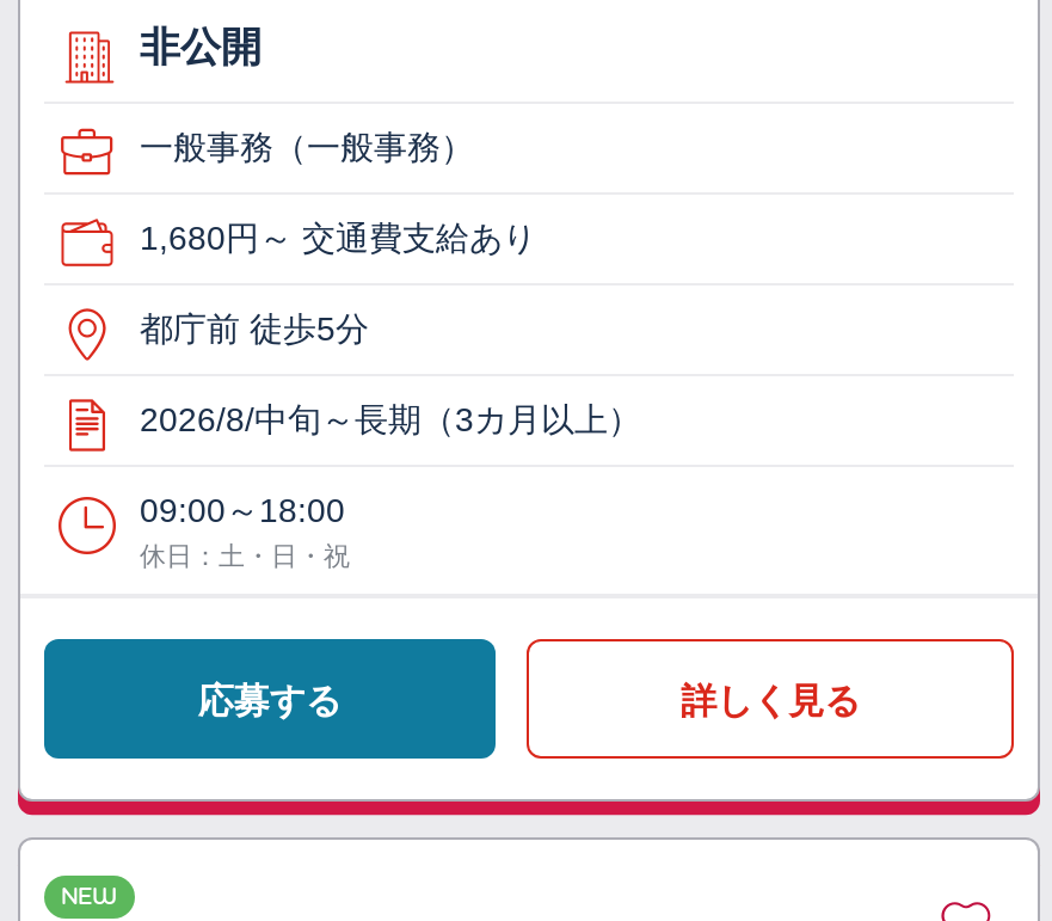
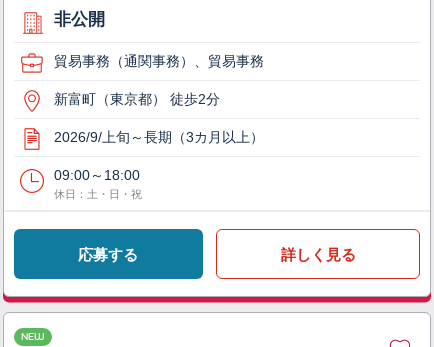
[140,129,641,439] 一般事務（一般事務） | 1,680円～ 交通費支給あり | 都庁前 徒歩5分 | 2026/8/中旬～長期（3カ月以上） -> [54,53,264,145] 貿易事務（通関事務）、貿易事務 | 新富町（東京都） 徒歩2分 | 2026/9/上旬～長期（3カ月以上）

